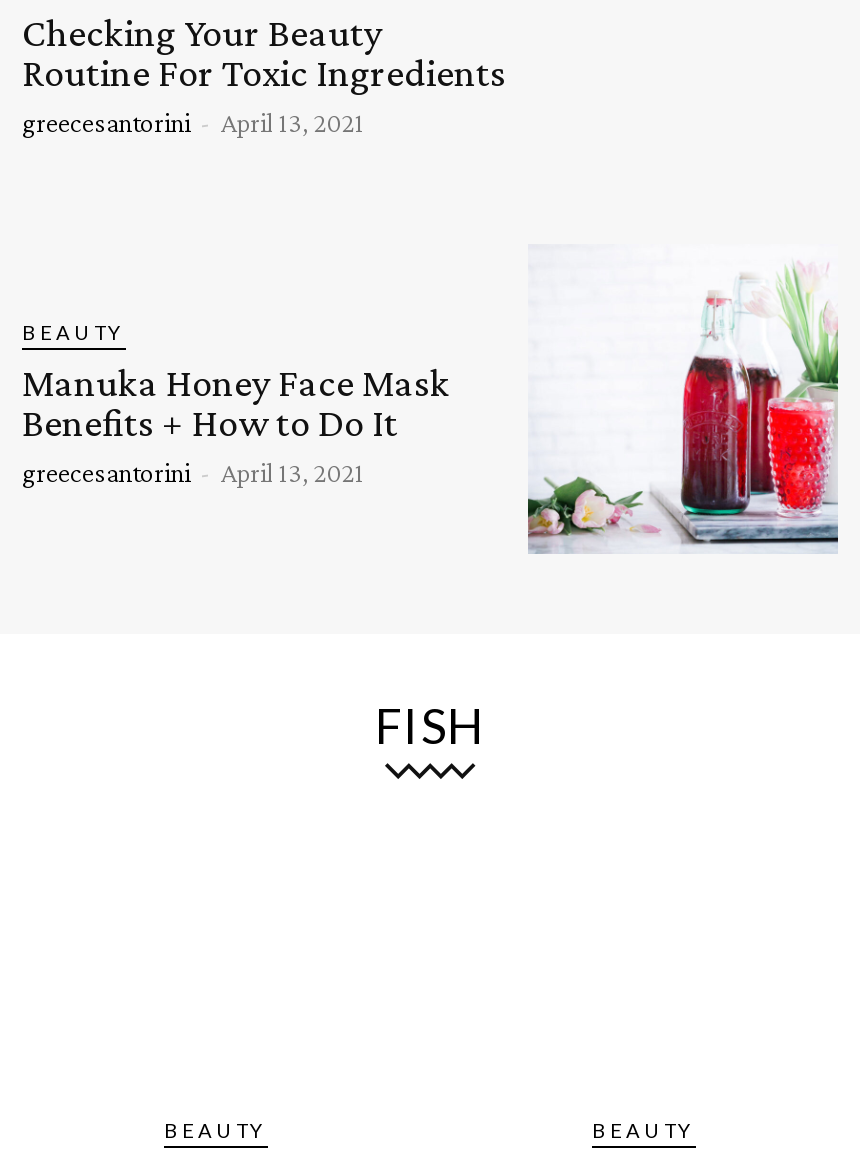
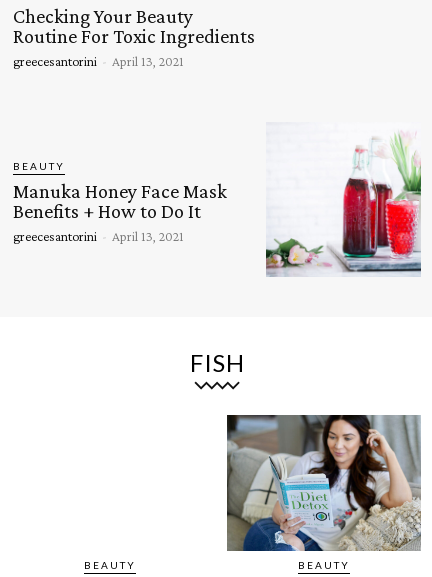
none -> [226,414,422,552] [image]

